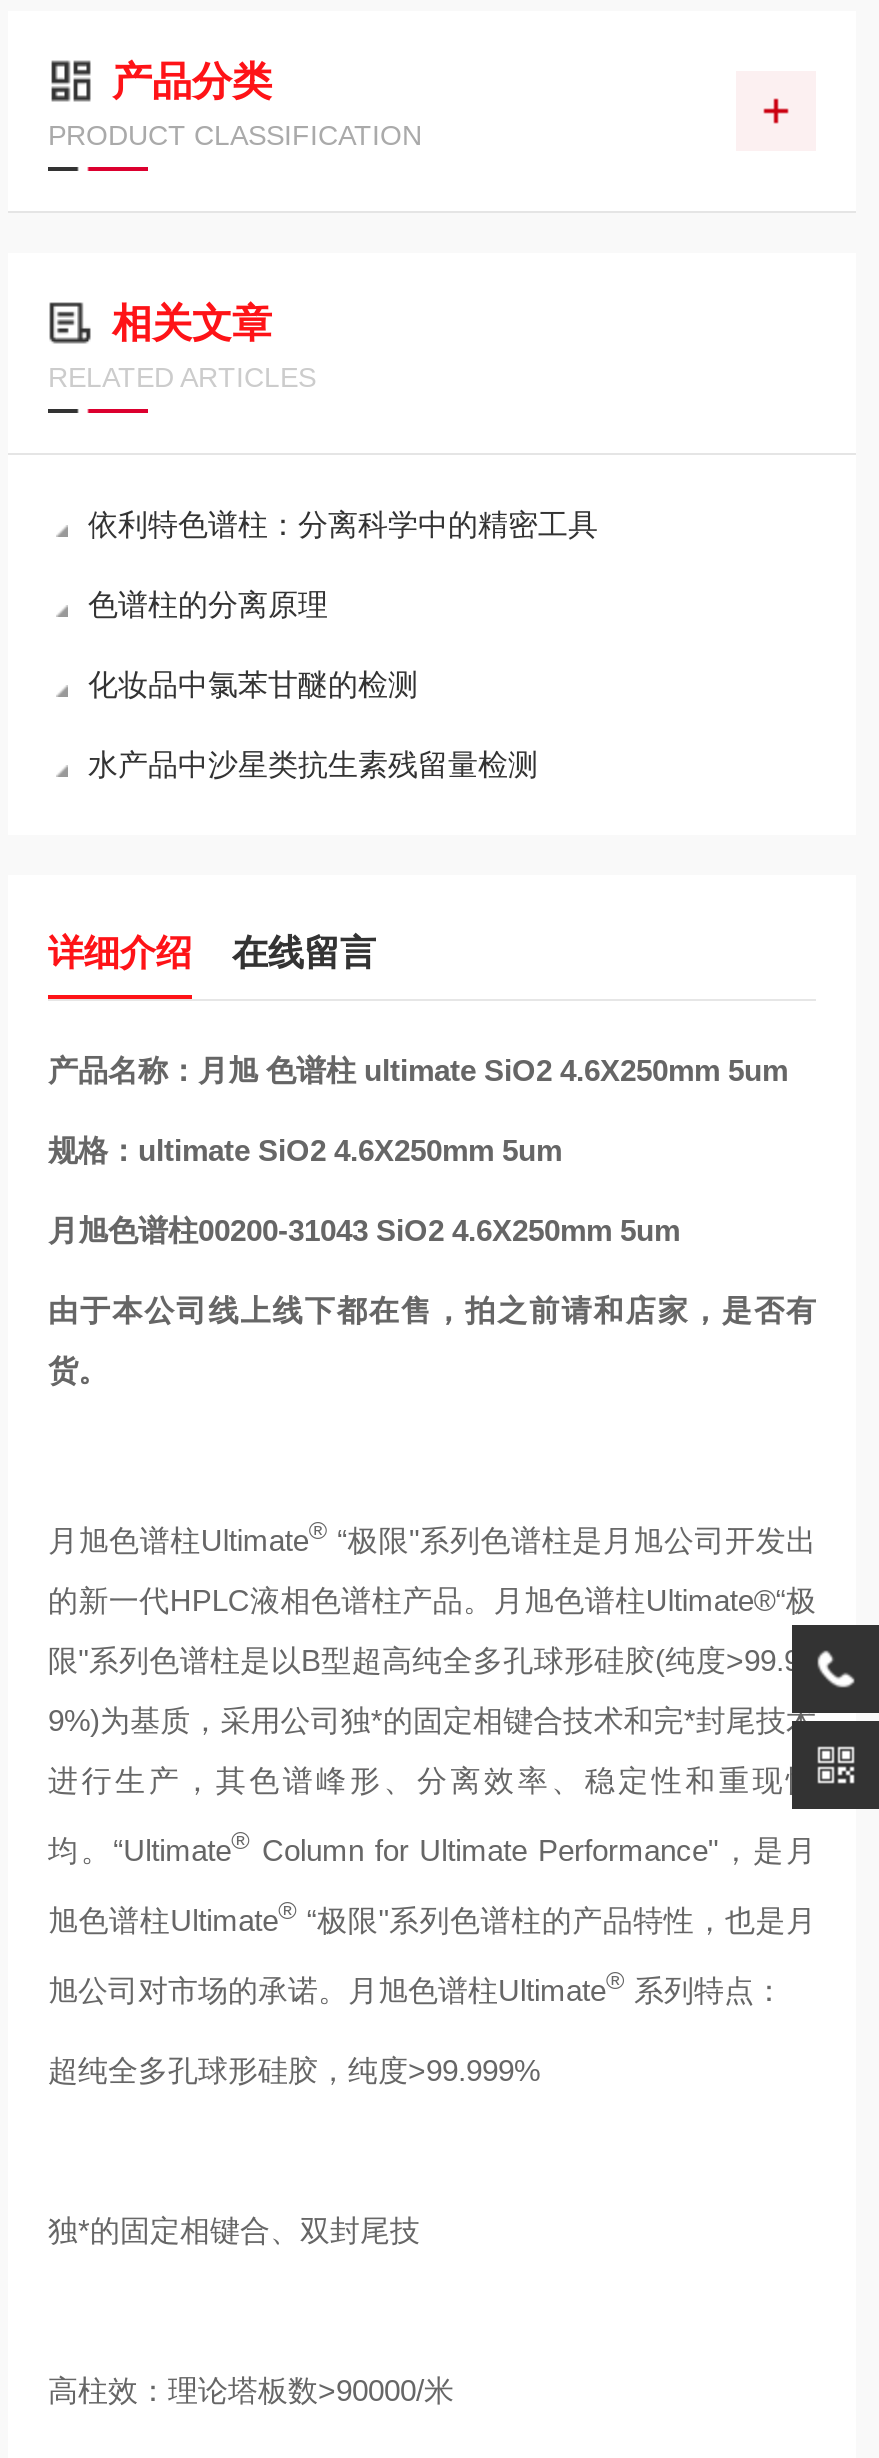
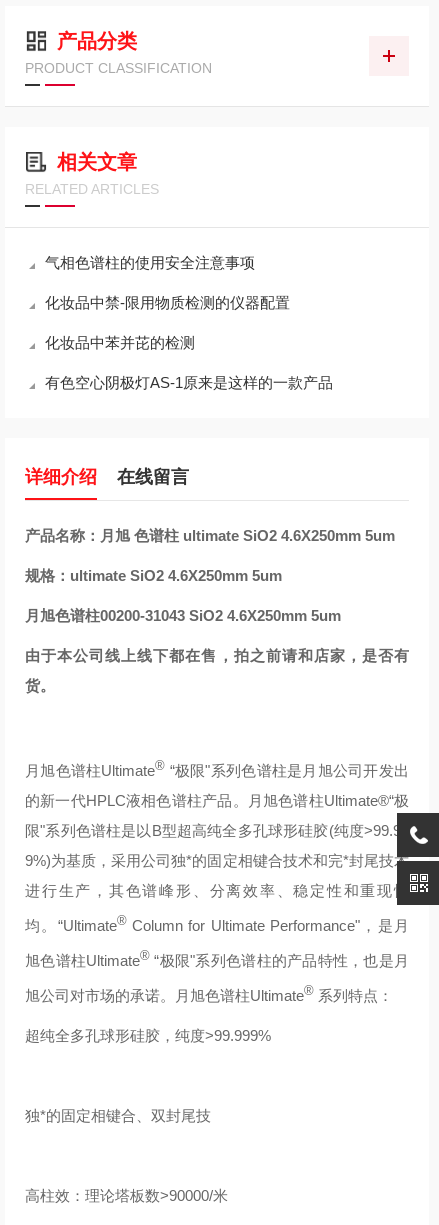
[88,507,598,541] 依利特色谱柱：分离科学中的精密工具 -> [45,254,255,271] 气相色谱柱的使用安全注意事项
[88,587,328,621] 色谱柱的分离原理 -> [45,294,290,311] 化妆品中禁-限用物质检测的仪器配置
[88,667,418,701] 化妆品中氯苯甘醚的检测 -> [45,334,195,351] 化妆品中苯并芘的检测
[88,747,538,781] 水产品中沙星类抗生素残留量检测 -> [45,374,333,391] 有色空心阴极灯AS-1原来是这样的一款产品

